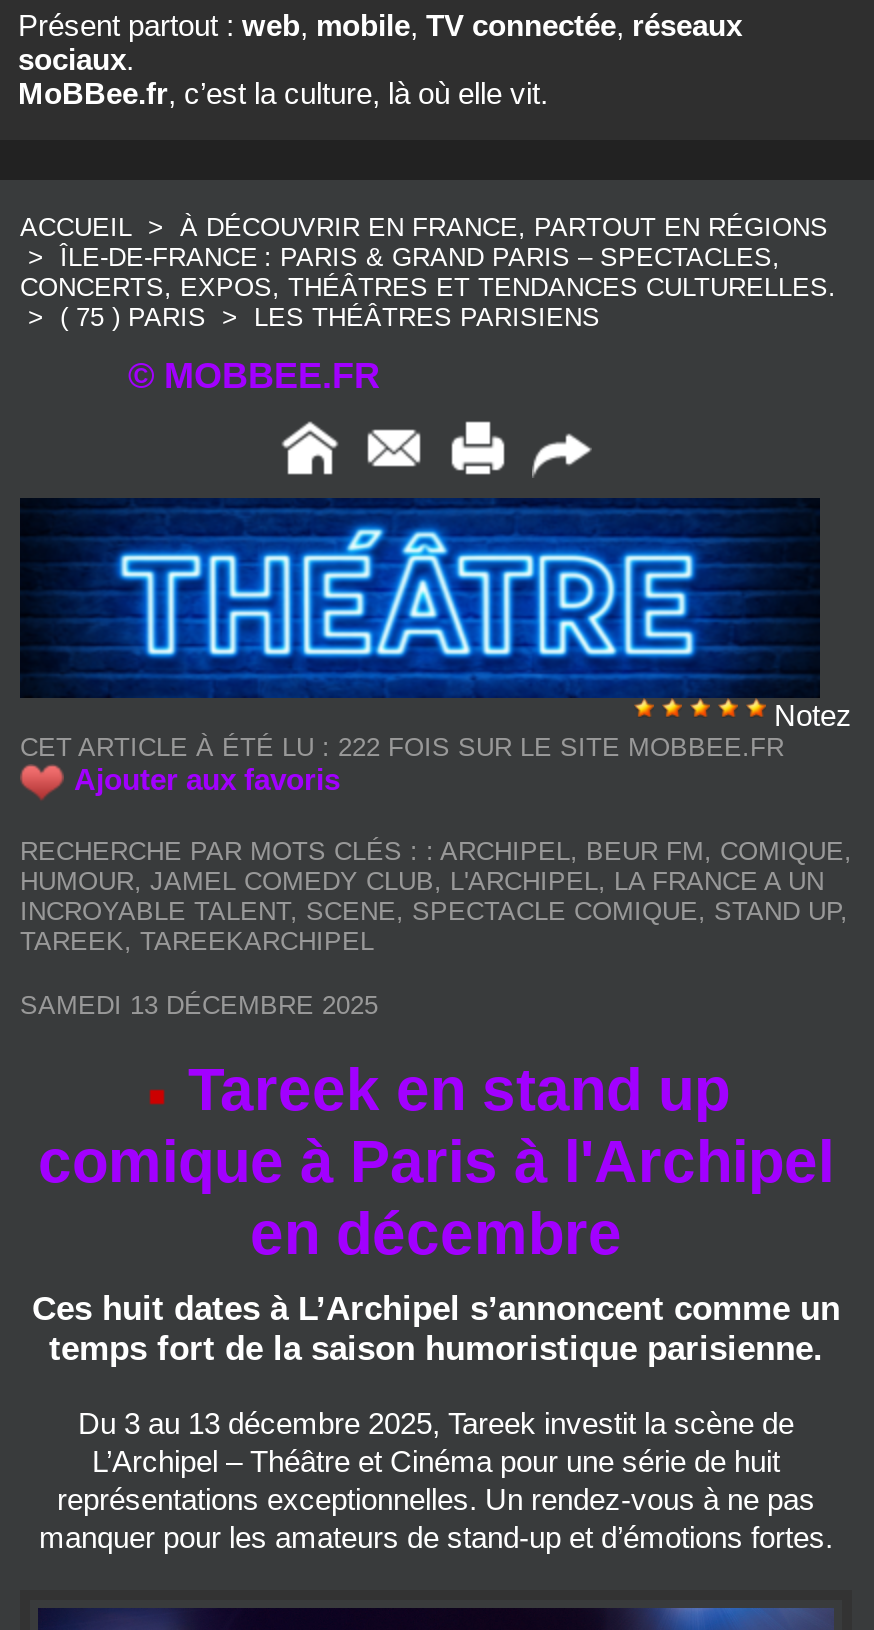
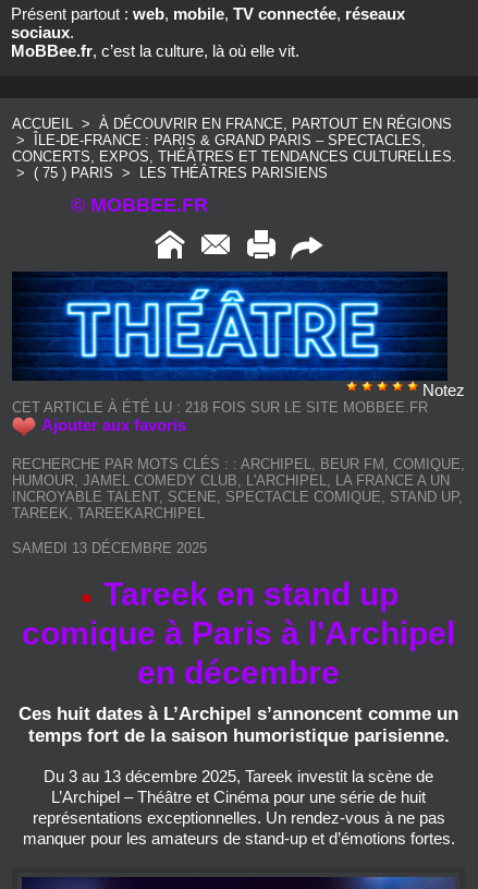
[20,732,784,762] CET ARTICLE À ÉTÉ LU : 222 FOIS SUR LE SITE MOBBEE.FR -> [12,399,428,416] CET ARTICLE À ÉTÉ LU : 218 FOIS SUR LE SITE MOBBEE.FR

